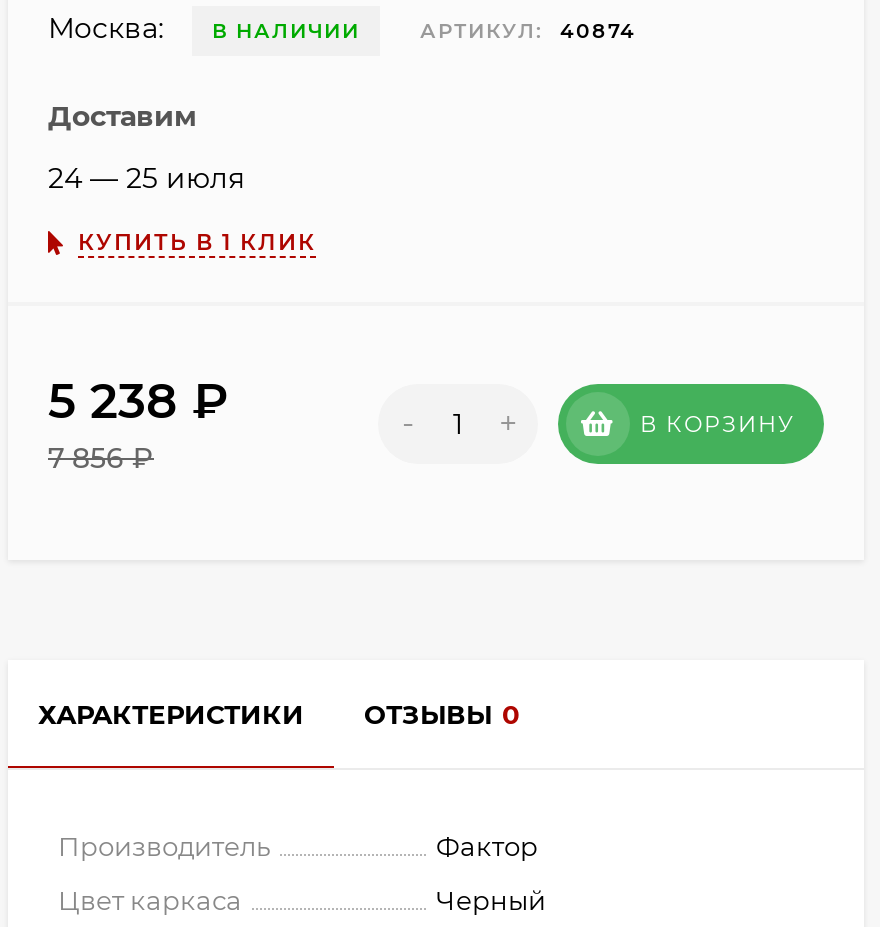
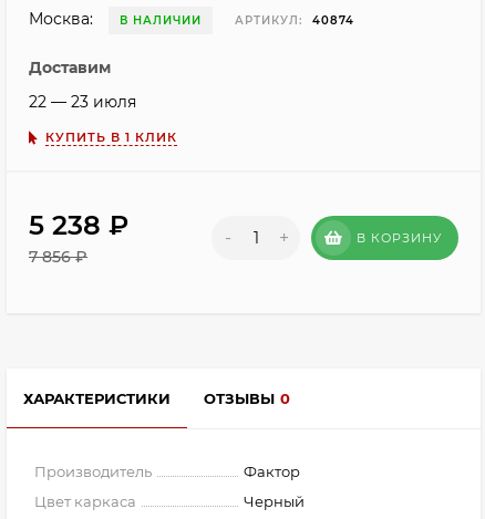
[48,160,244,196] 24 — 25 июля -> [29,92,136,112] 22 — 23 июля

